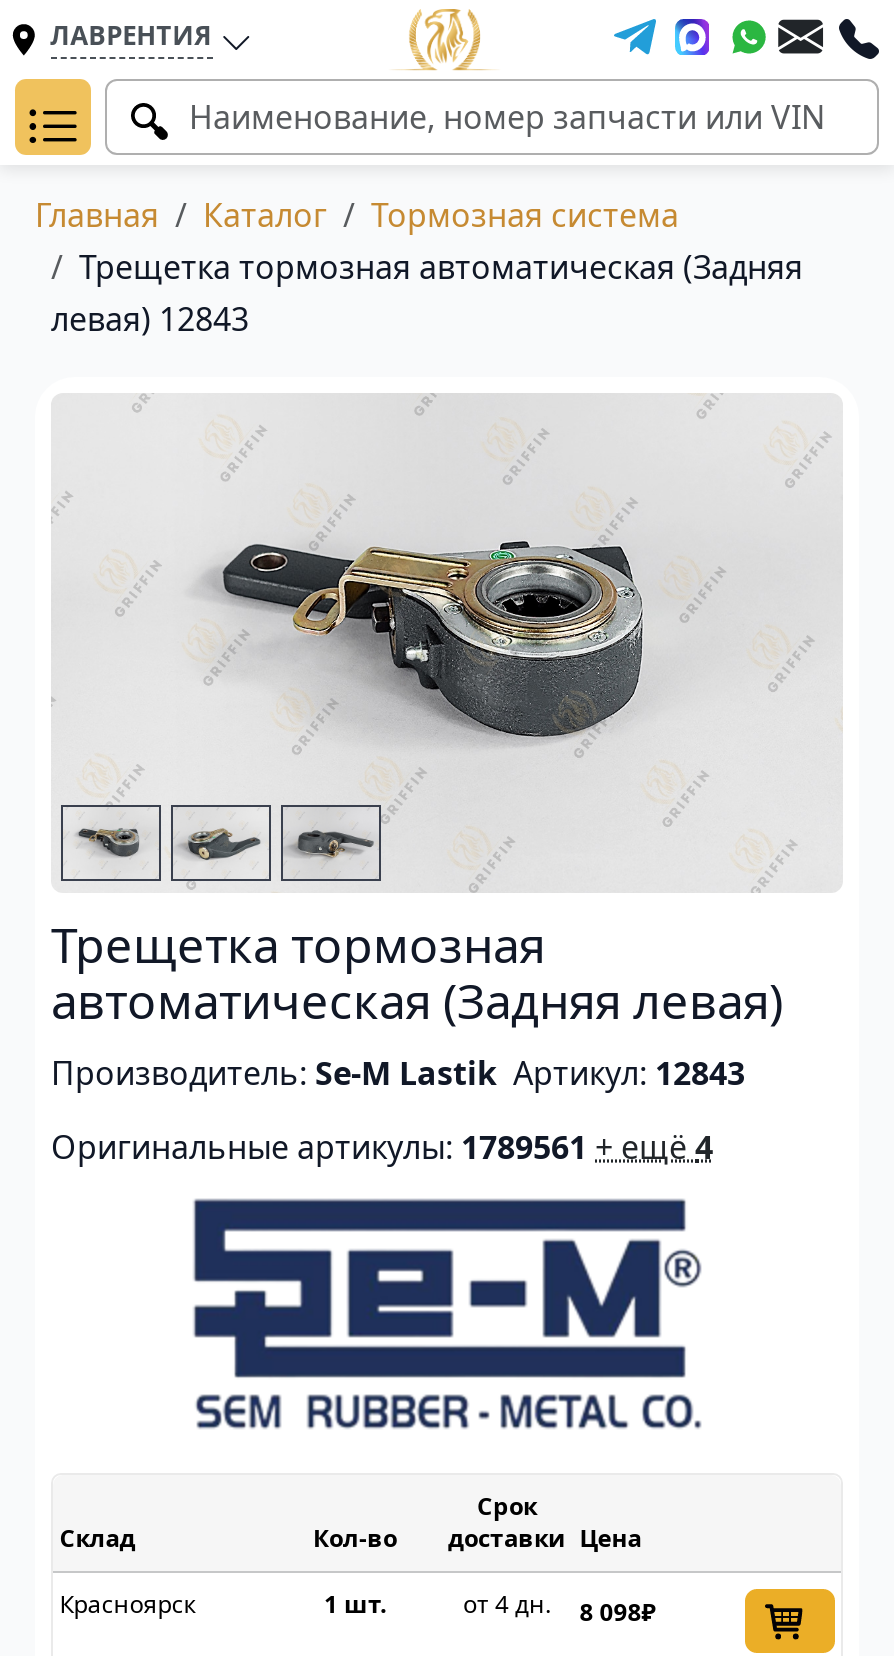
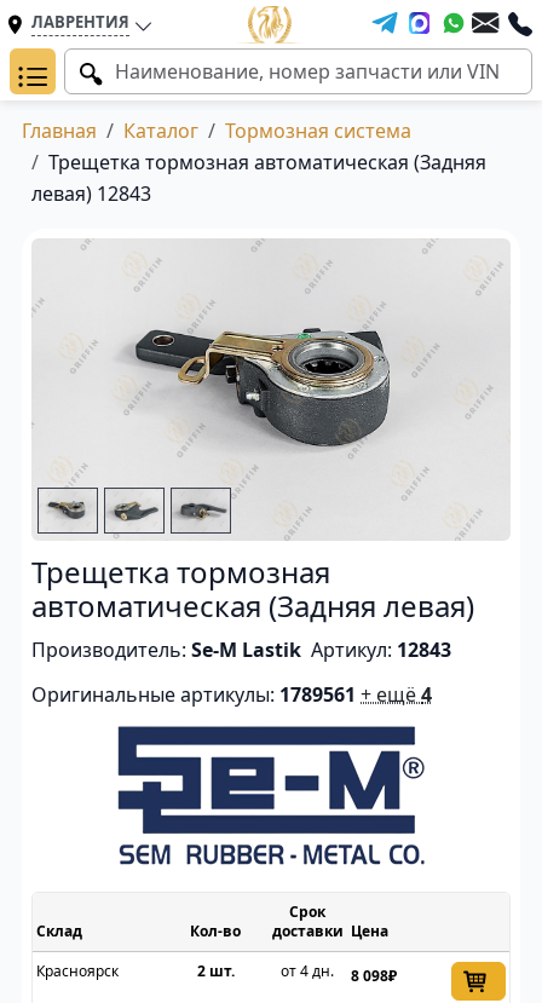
[324,1587,386,1621] 1 шт. -> [197,961,234,981] 2 шт.

